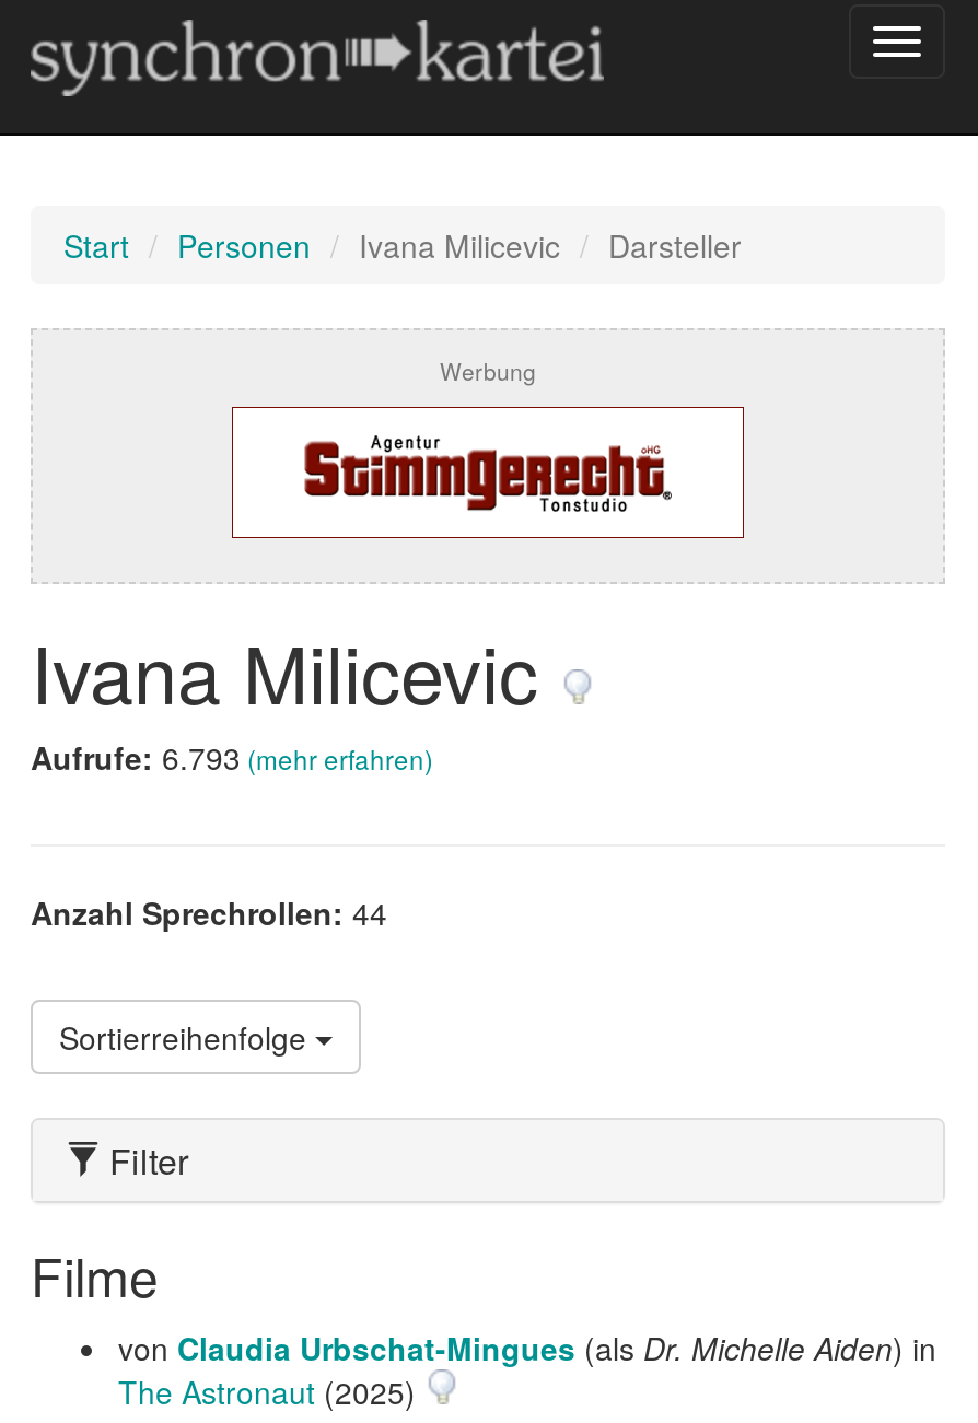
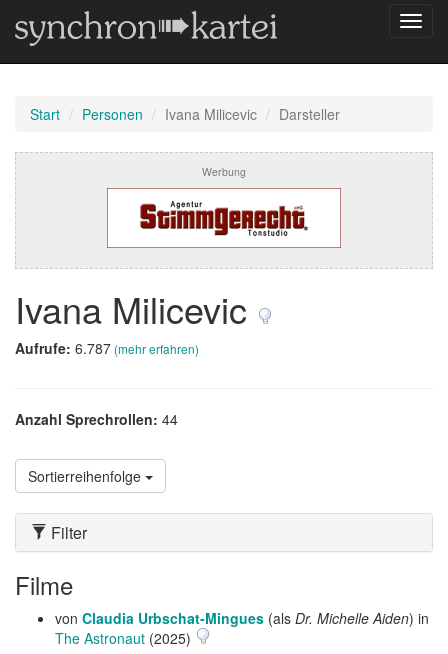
[31,735,433,779] Aufrufe: 6.793 (mehr erfahren) -> [15,338,199,358] Aufrufe: 6.787 (mehr erfahren)

